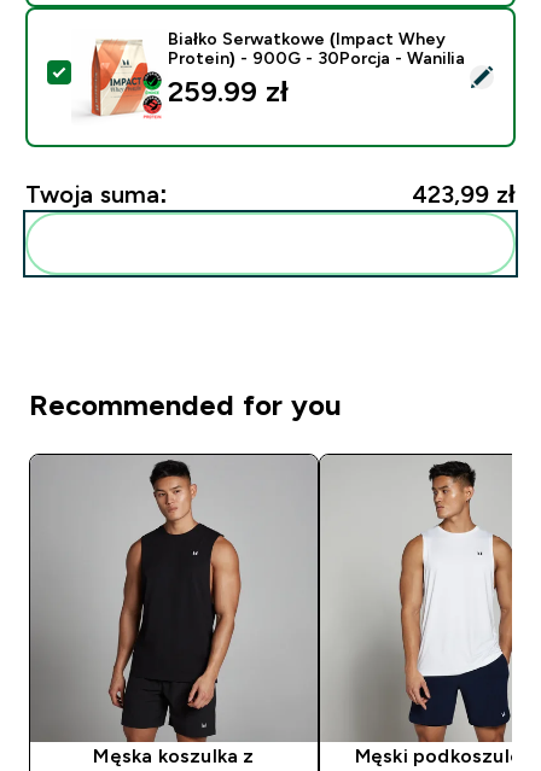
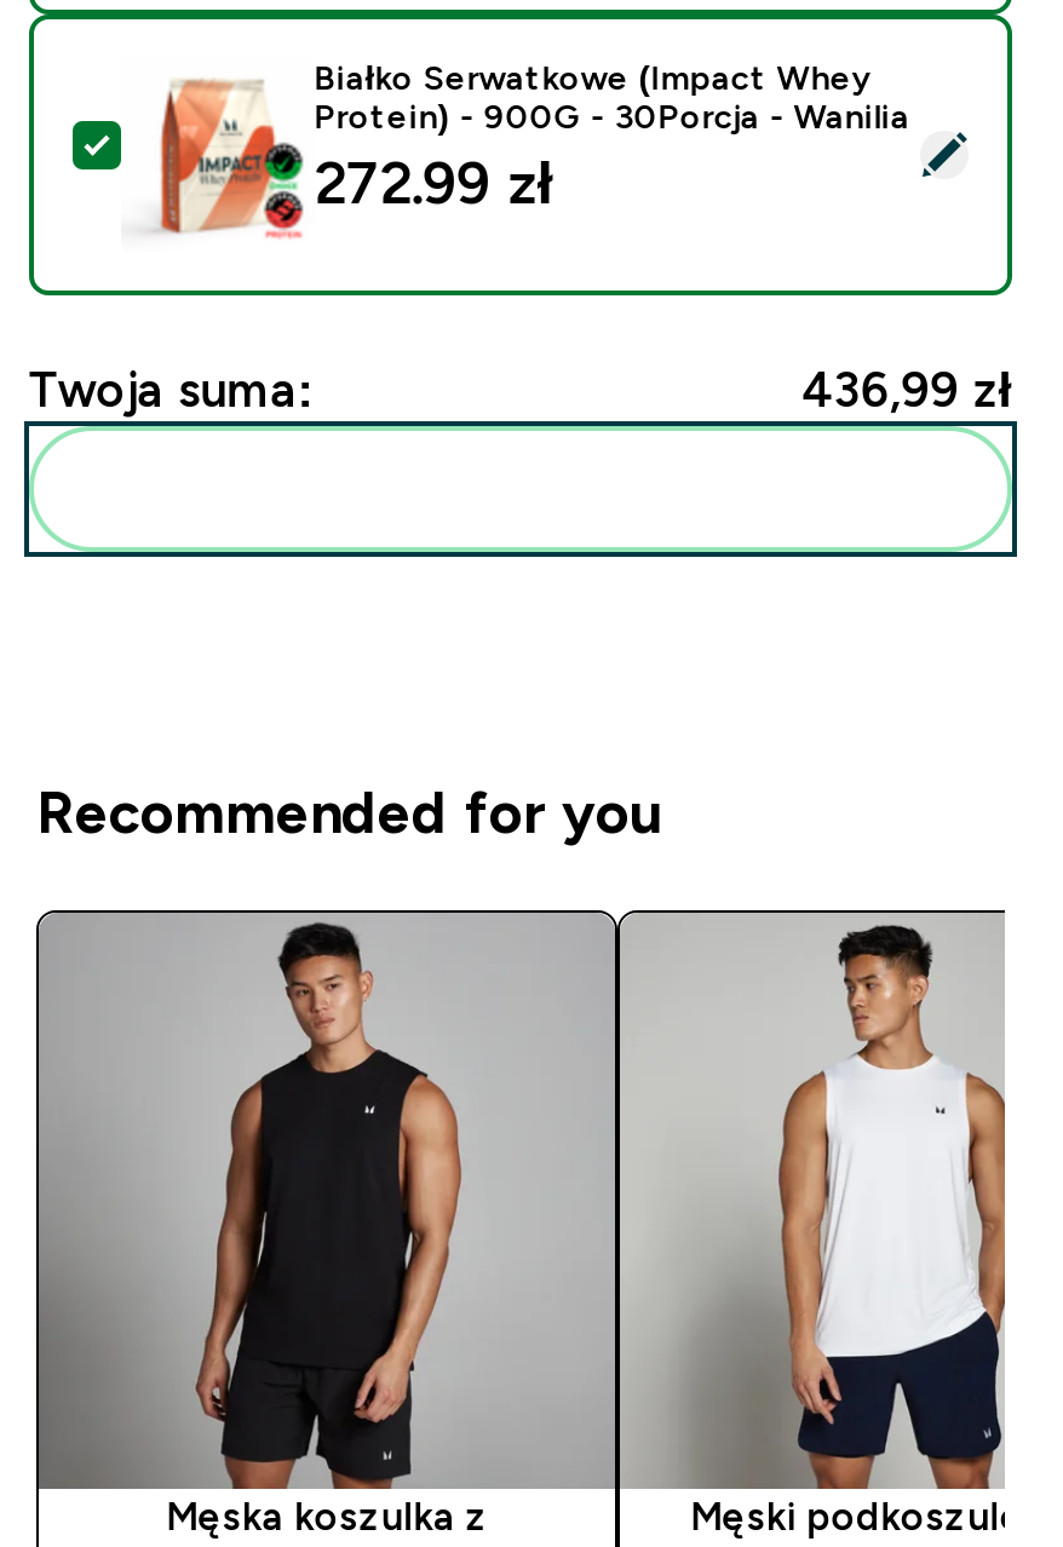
[168,74,288,107] 259.99 zł -> [314,149,554,215] 272.99 zł
[412,181,516,207] 423,99 zł -> [802,362,1013,416] 436,99 zł

